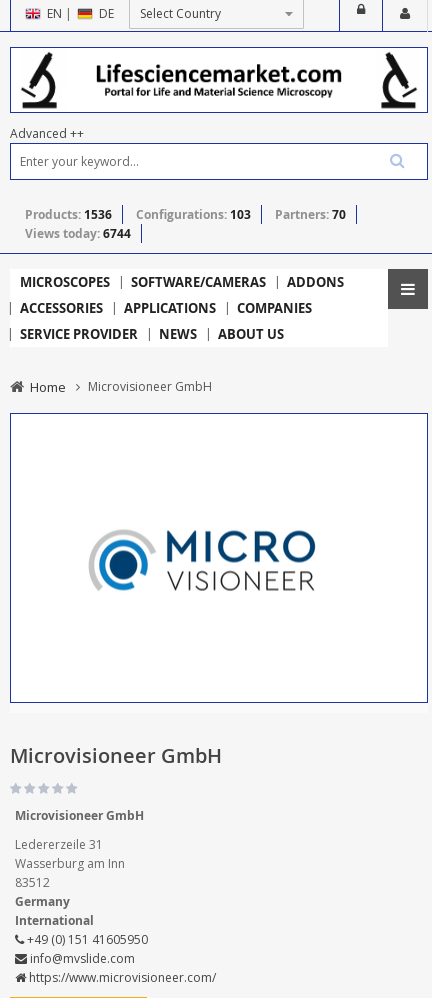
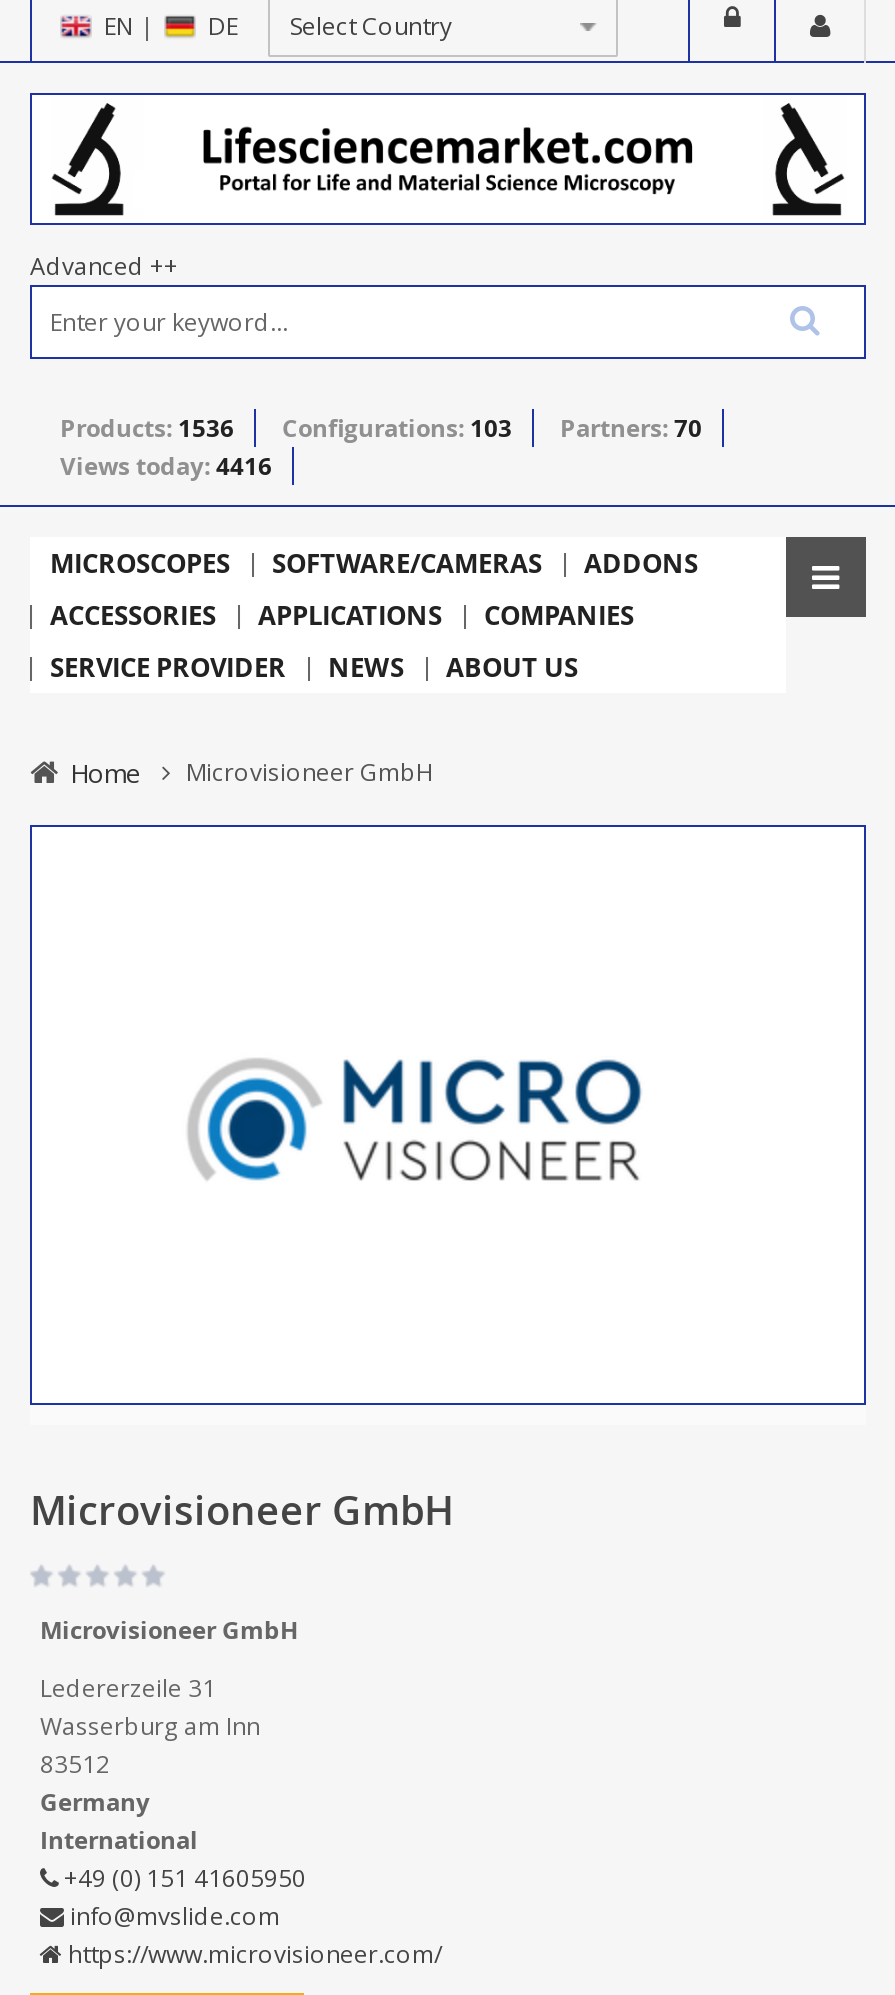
[25,225,131,242] Views today: 6744 -> [60,448,272,482] Views today: 4416

